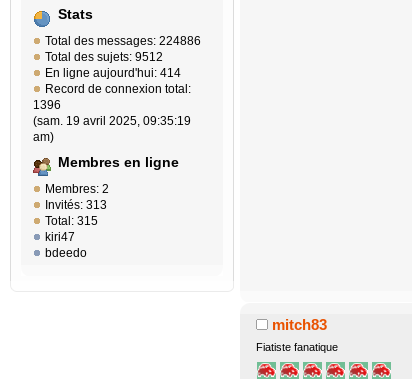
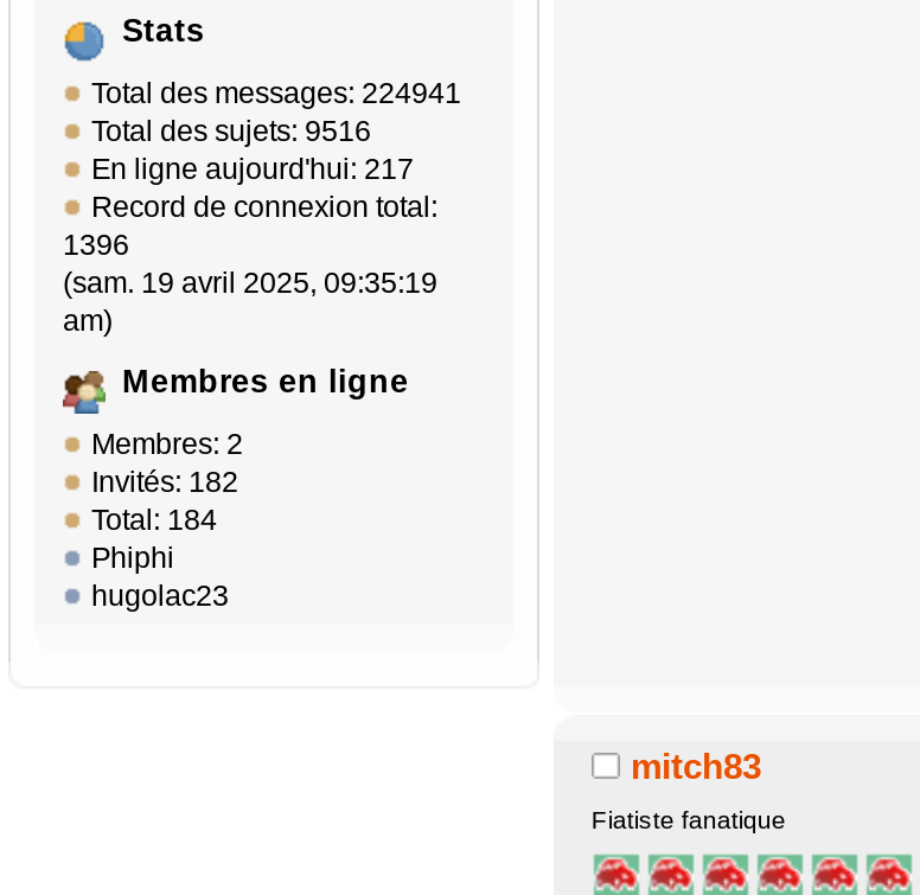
[45,34,201,48] Total des messages: 224886 -> [91,78,461,111] Total des messages: 224941
[45,50,163,64] Total des sujets: 9512 -> [91,116,371,149] Total des sujets: 9516
[45,66,181,80] En ligne aujourd'hui: 414 -> [91,154,414,187] En ligne aujourd'hui: 217
[45,198,107,260] Invités: 313 | Total: 315 | kiri47 | bdeedo -> [91,467,238,614] Invités: 182 | Total: 184 | Phiphi | hugolac23

